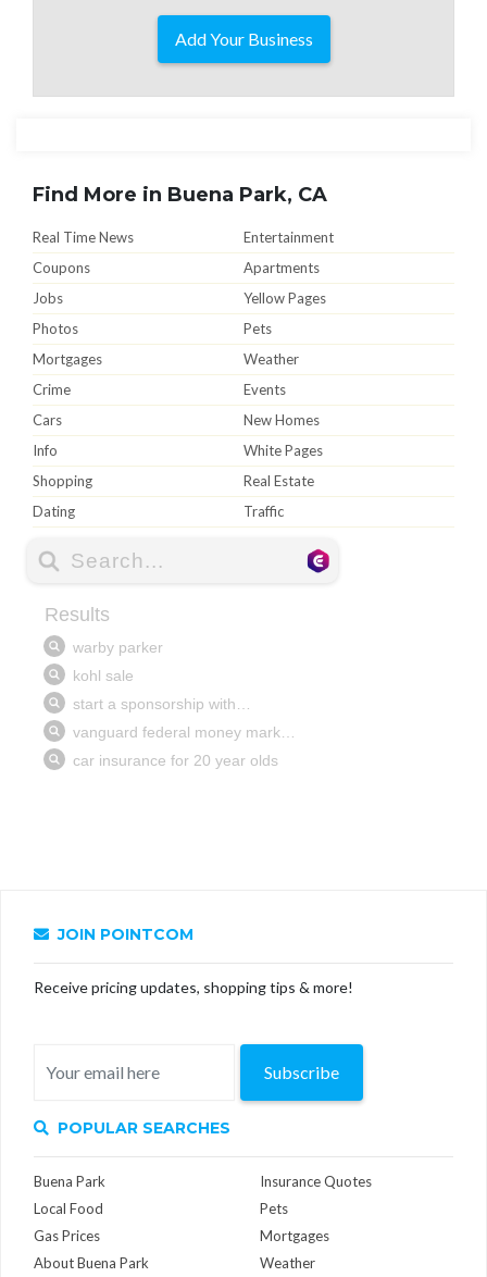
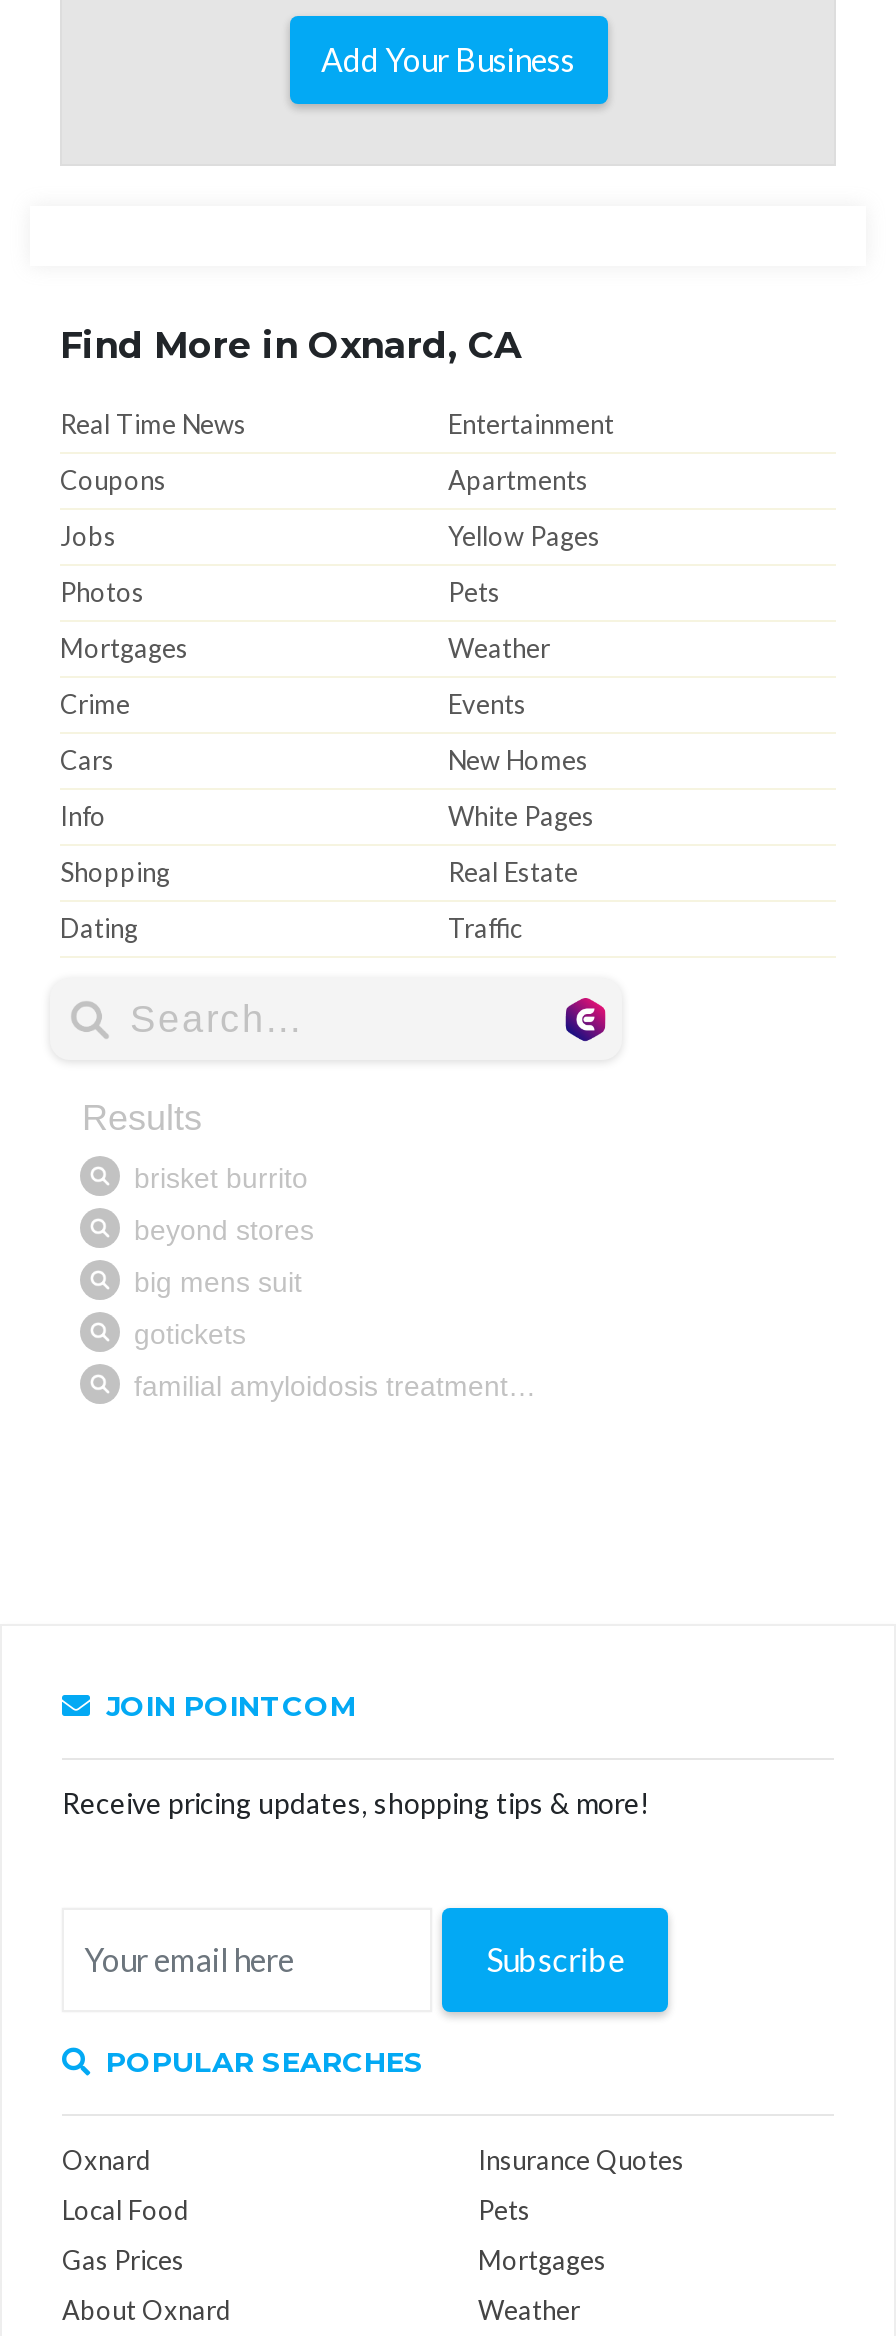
[33,182,327,206] Find More in Buena Park, CA -> [60,323,522,367] Find More in Oxnard, CA
[34,1172,105,1190] Buena Park -> [62,2143,152,2175] Oxnard
[34,1254,149,1271] About Buena Park -> [62,2293,232,2325] About Oxnard

